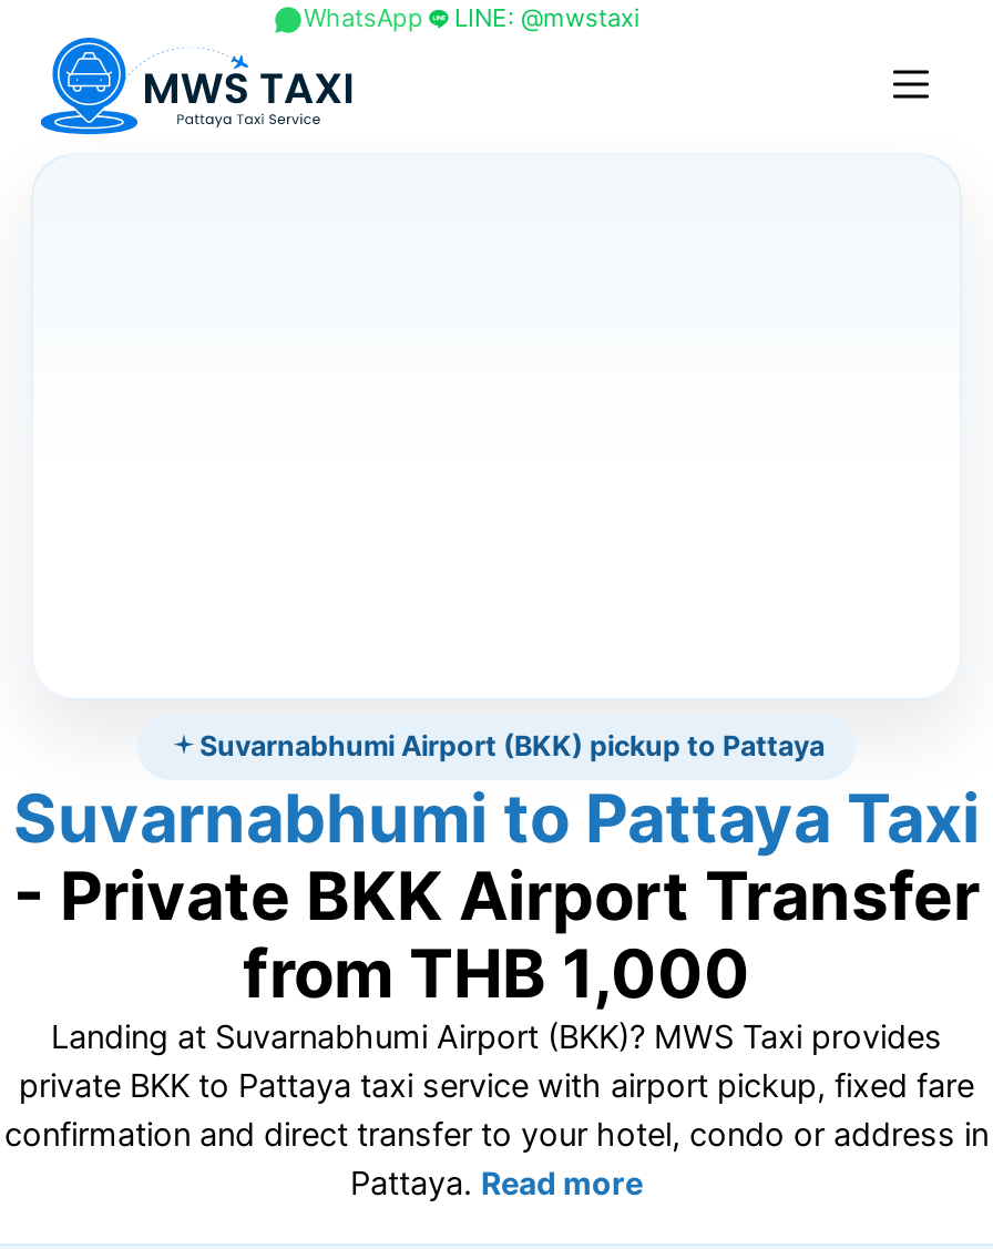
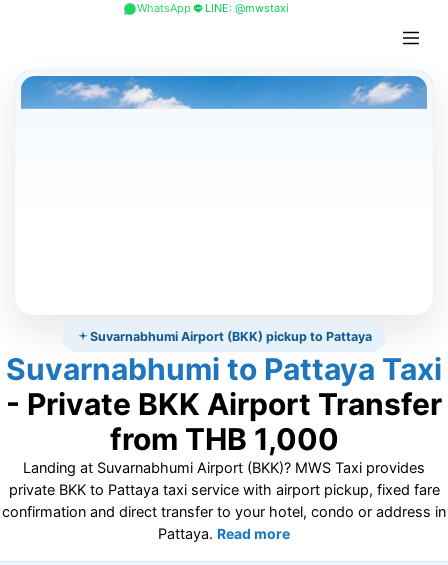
[38,40,355,137] [image] -> none
none -> [20,75,428,110] [image]

